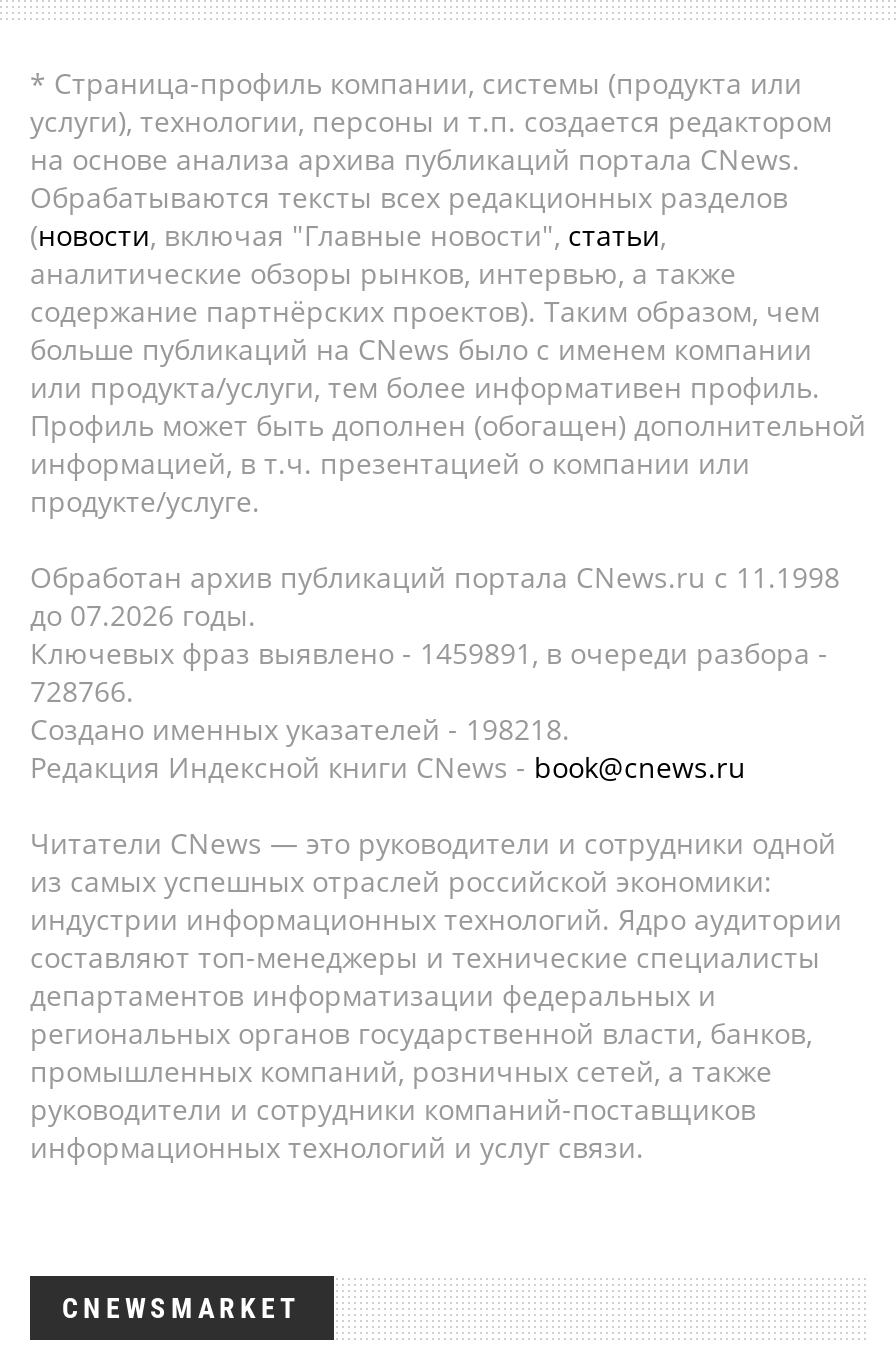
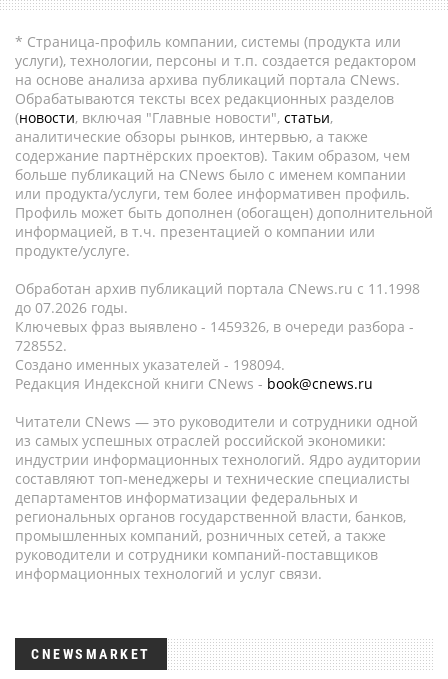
[30,634,828,672] Ключевых фраз выявлено - 1459891, в очереди разбора - -> [15,317,414,336] Ключевых фраз выявлено - 1459326, в очереди разбора -
[30,672,134,710] 728766. -> [15,336,67,355] 728552.
[30,710,570,748] Создано именных указателей - 198218. -> [15,355,285,374] Создано именных указателей - 198094.

